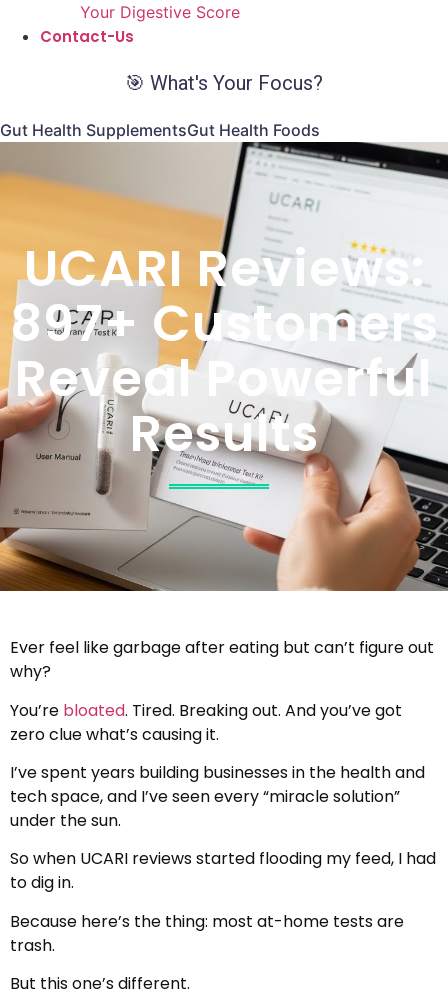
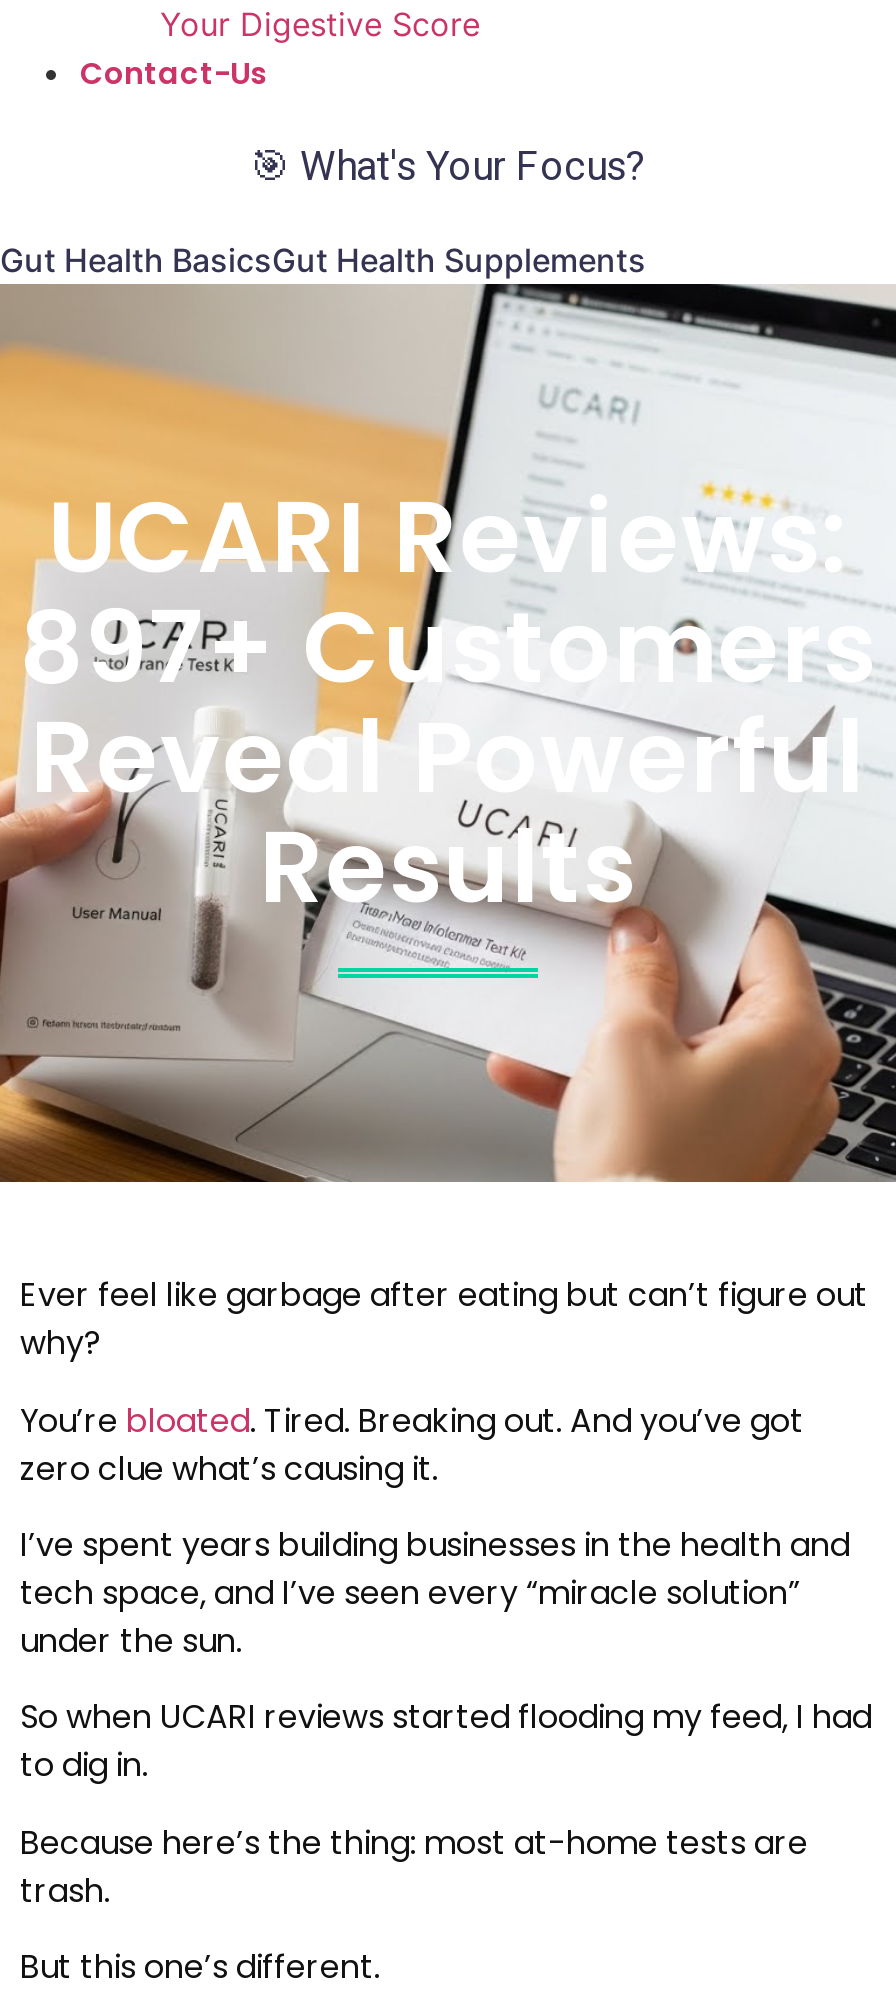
[0,120,320,140] Gut Health SupplementsGut Health Foods -> [0,241,646,281] Gut Health BasicsGut Health Supplements

